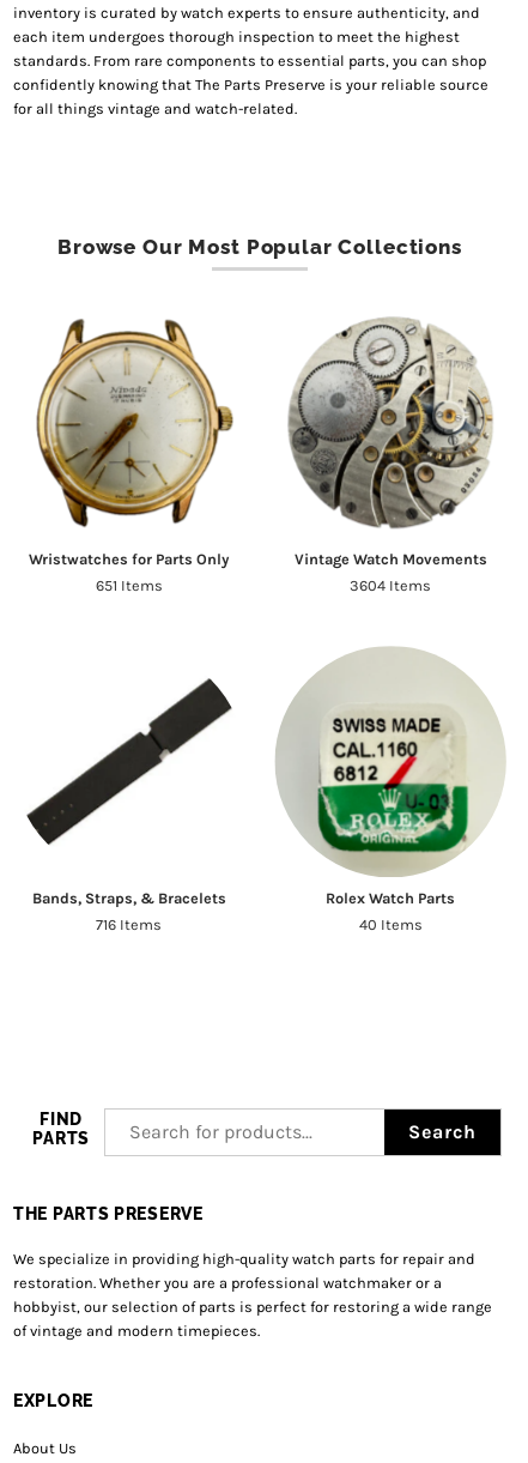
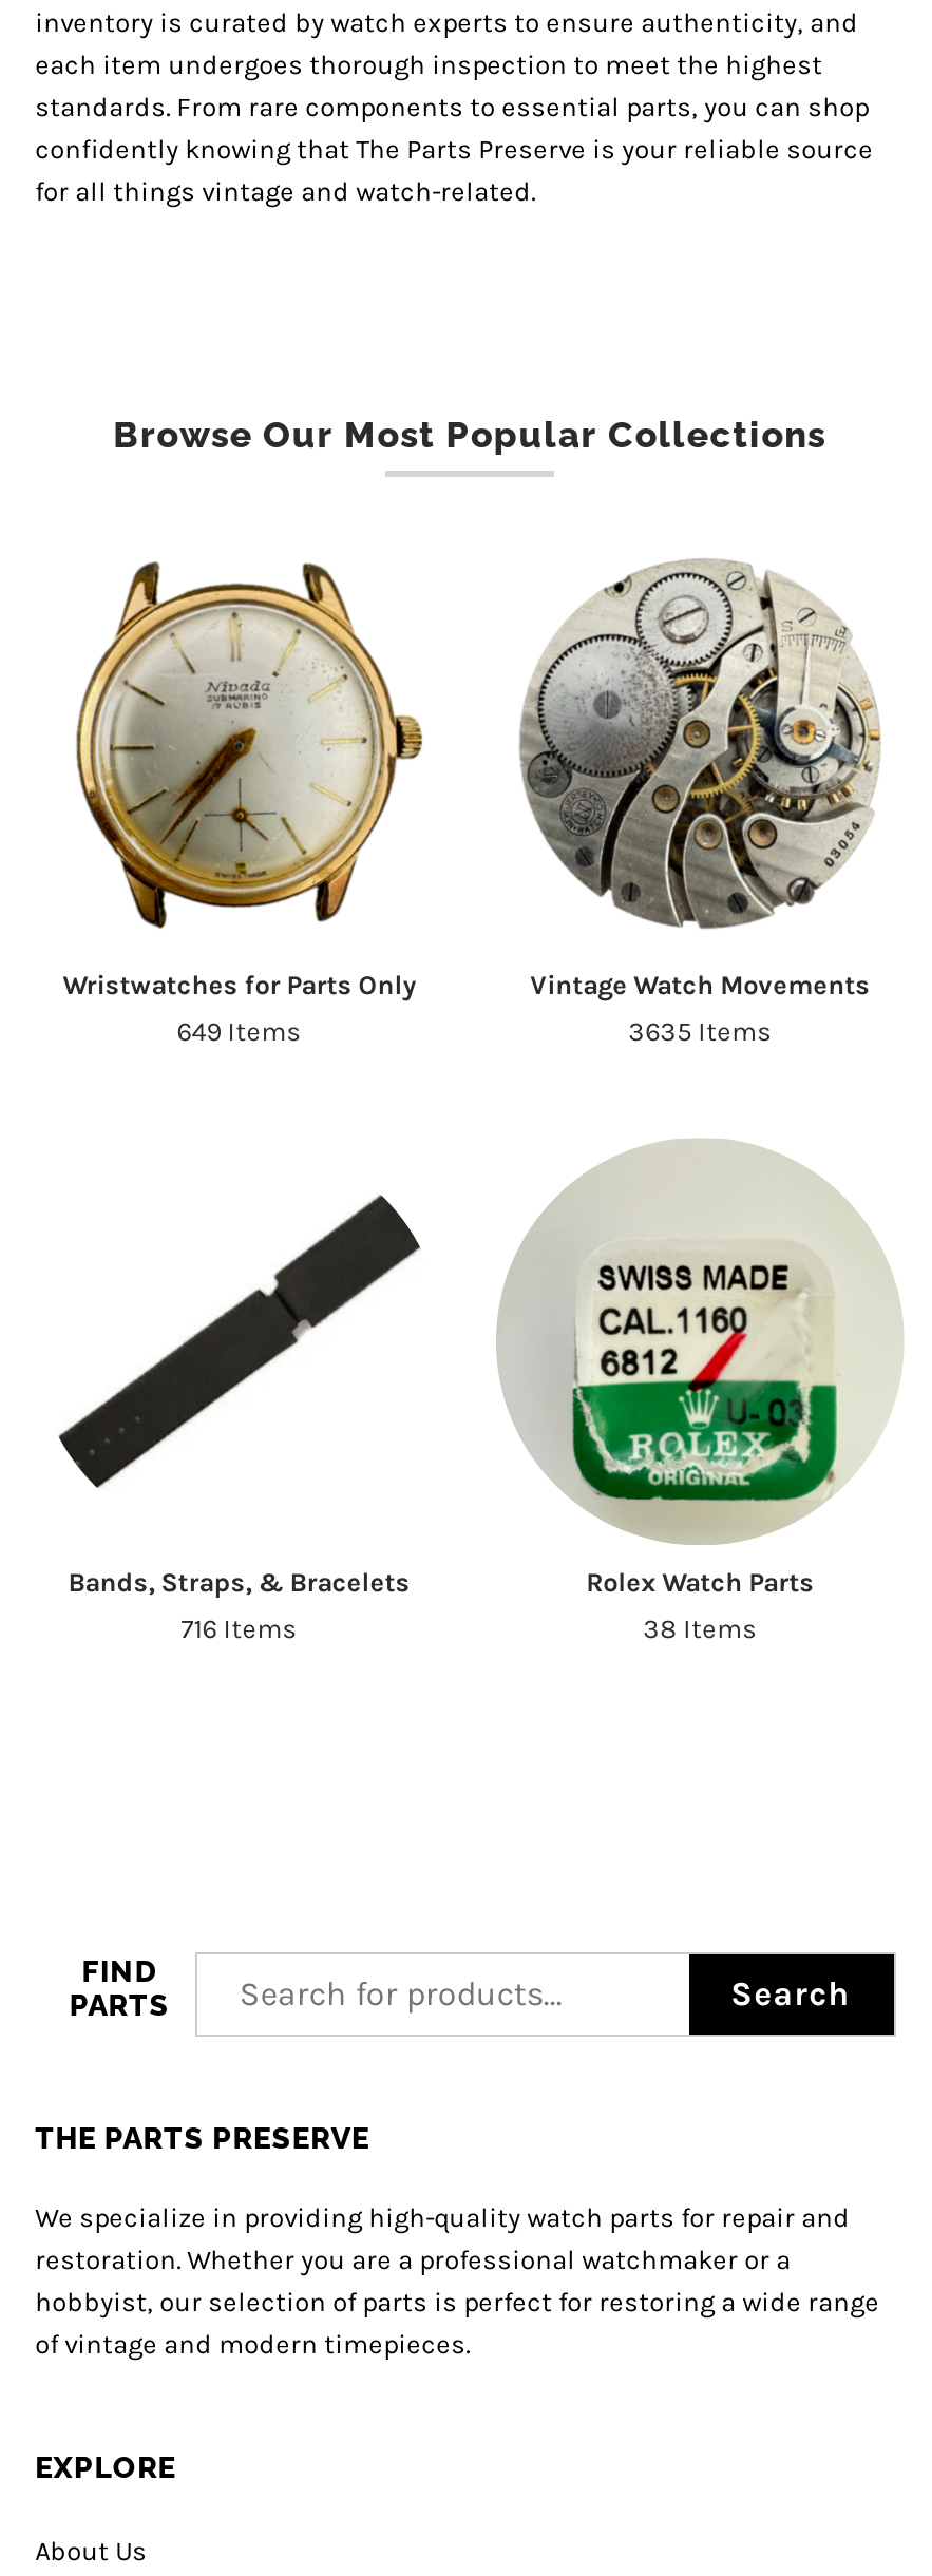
[96,576,163,594] 651 Items -> [177,1015,301,1047] 649 Items
[350,576,431,594] 3604 Items -> [628,1015,772,1047] 3635 Items
[359,916,422,934] 40 Items -> [643,1613,757,1645] 38 Items

